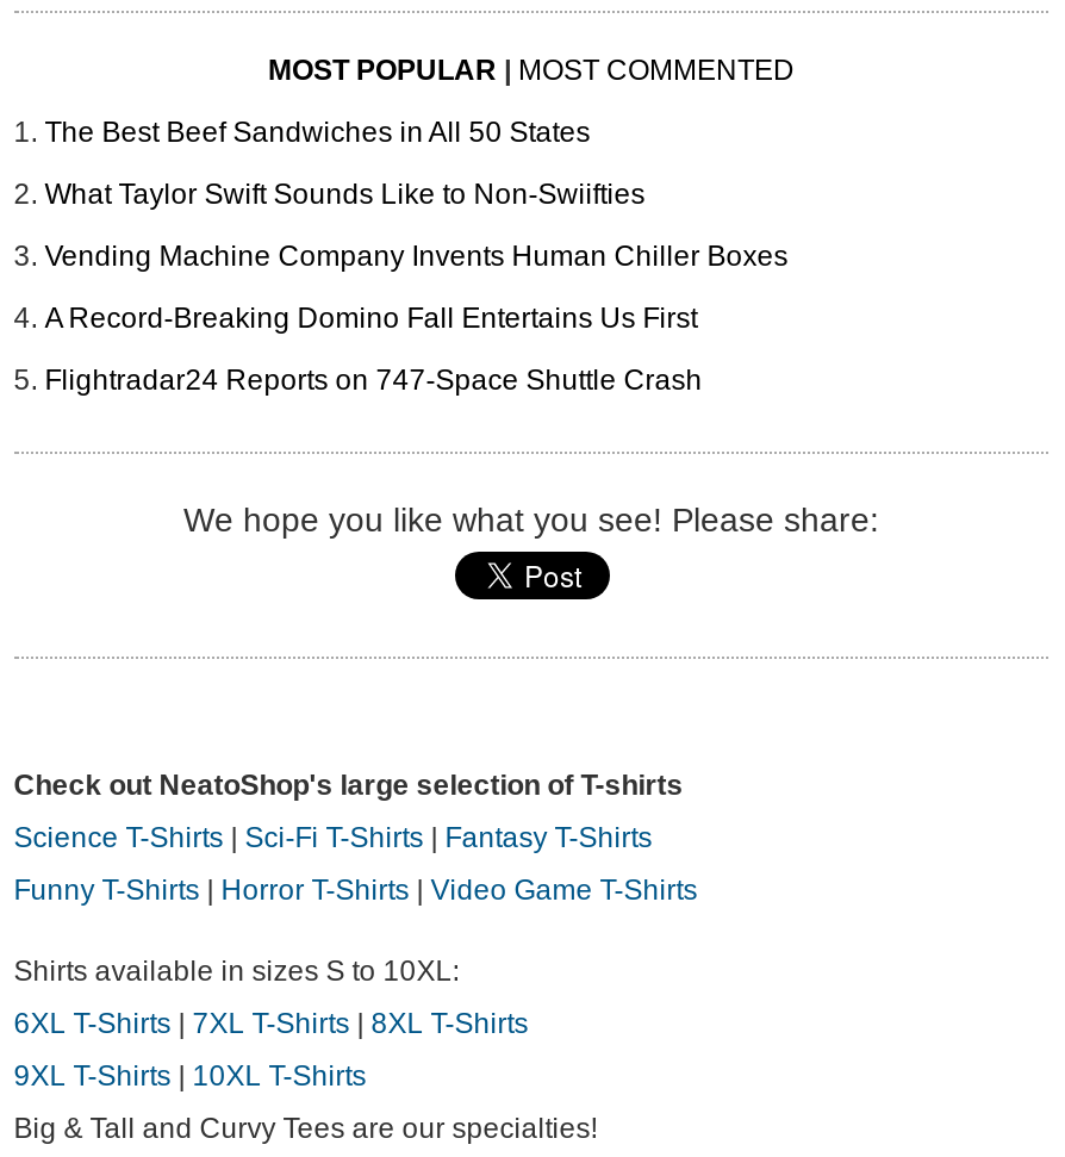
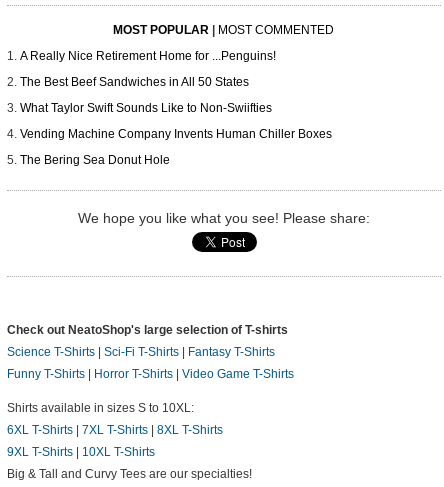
none -> [20,49,276,63] A Really Nice Retirement Home for ...Penguins!
moved [45,117,788,274] -> [20,75,332,141]: The Best Beef Sandwiches in All 50 States | What Taylor Swift Sounds Like to Non-Swiifties | Vending Machine Company Invents Human Chiller Boxes
[45,303,702,398] A Record-Breaking Domino Fall Entertains Us First | Flightradar24 Reports on 747-Space Shuttle Crash -> [20,153,170,167] The Bering Sea Donut Hole

